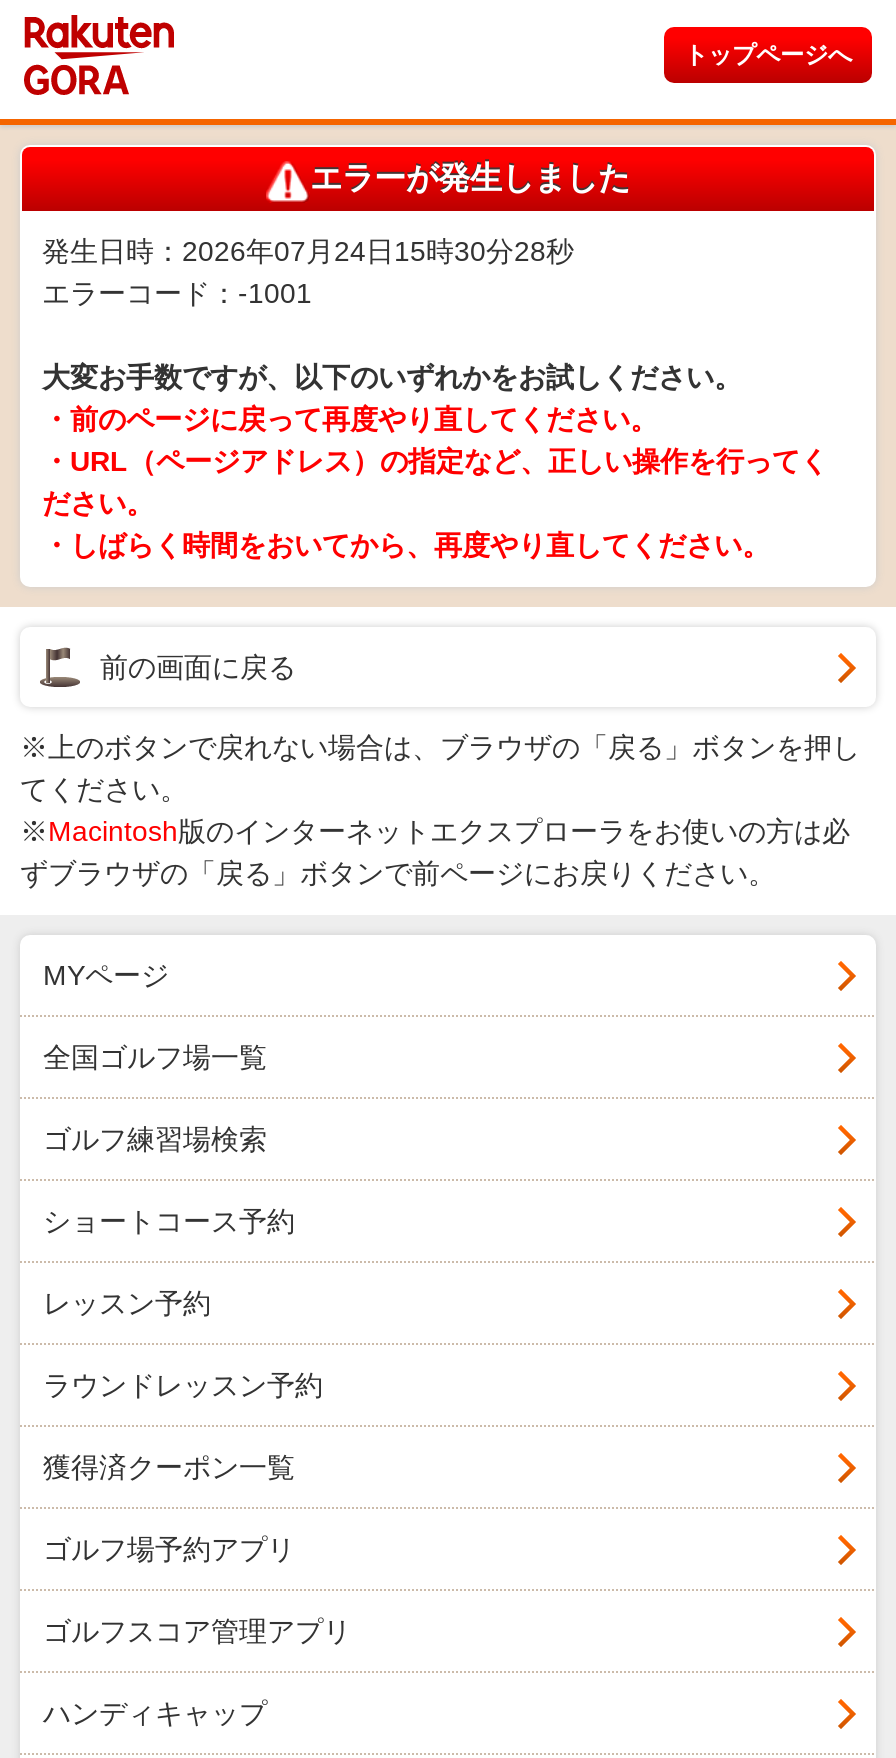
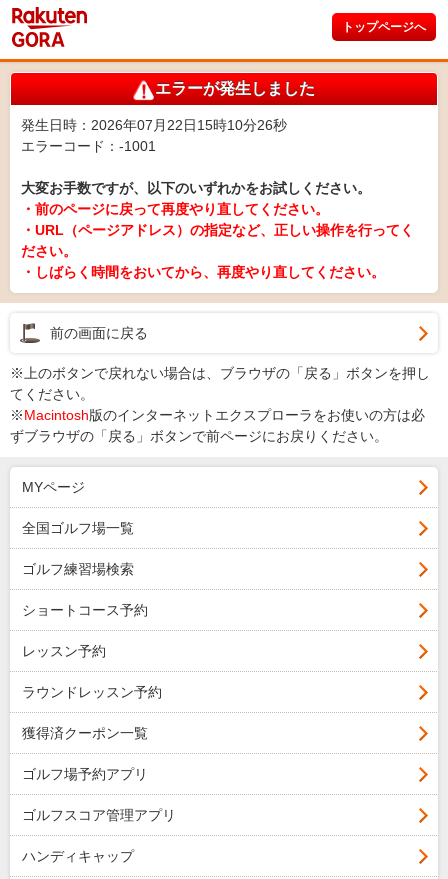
[42,235,574,267] 発生日時：2026年07月24日15時30分28秒 -> [21,117,287,133] 発生日時：2026年07月22日15時10分26秒

